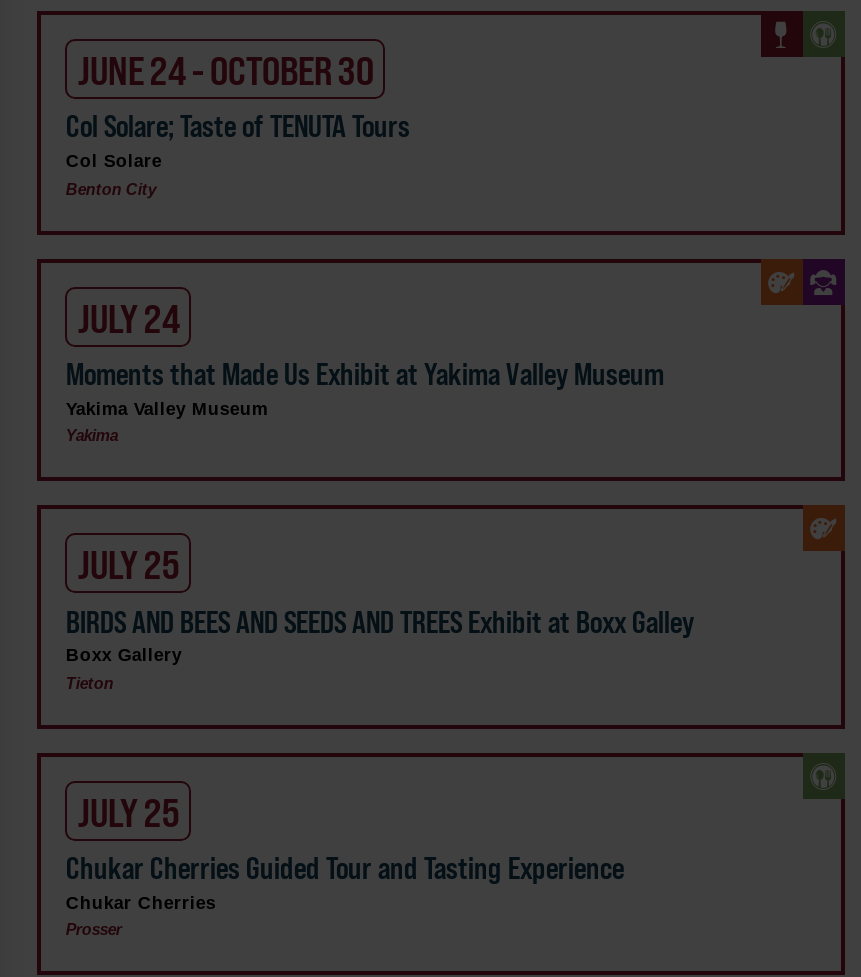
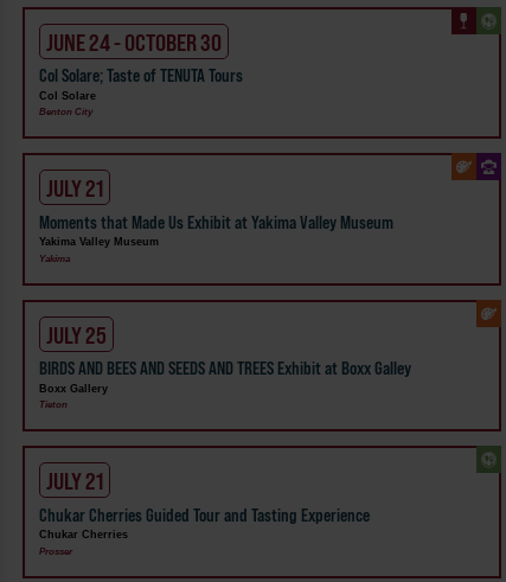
[78,295,180,343] JULY 24 -> [47,175,104,203] JULY 21
[78,789,180,837] JULY 25 -> [47,467,104,496] JULY 21

